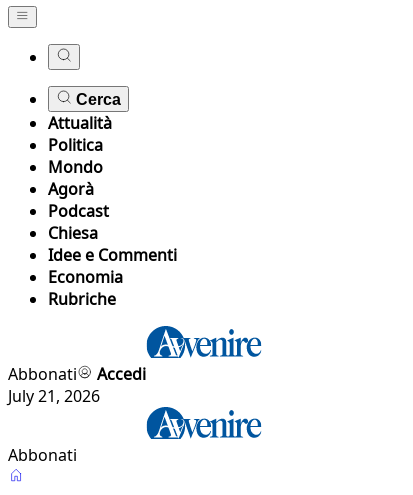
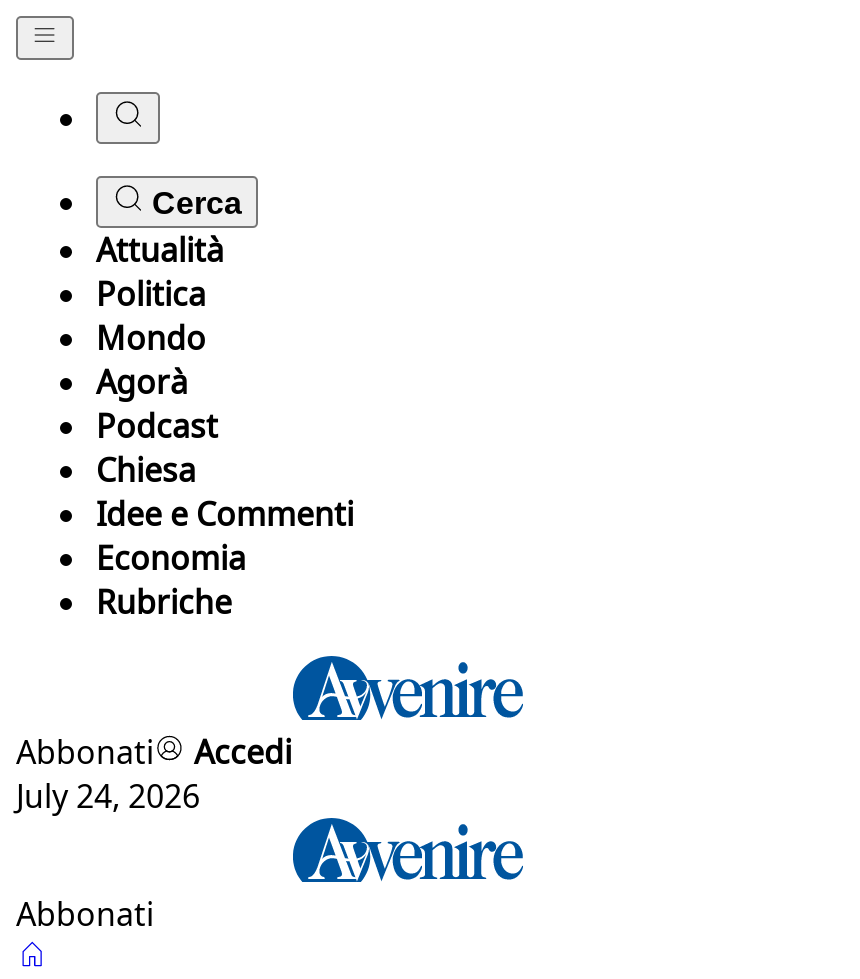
[8,385,100,407] July 21, 2026 -> [16,774,200,818] July 24, 2026

